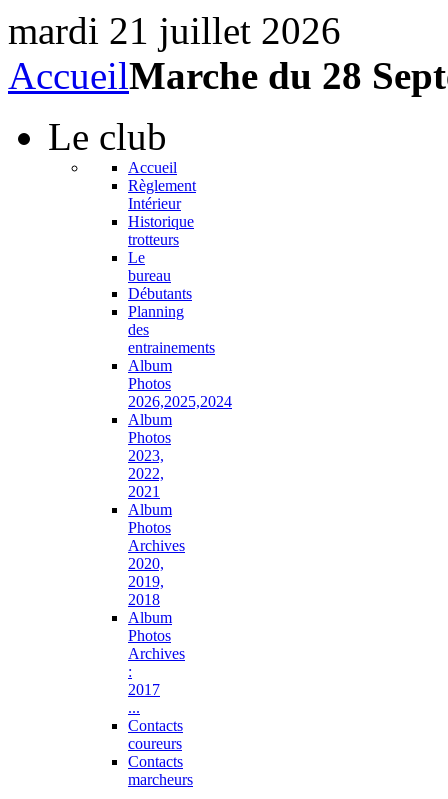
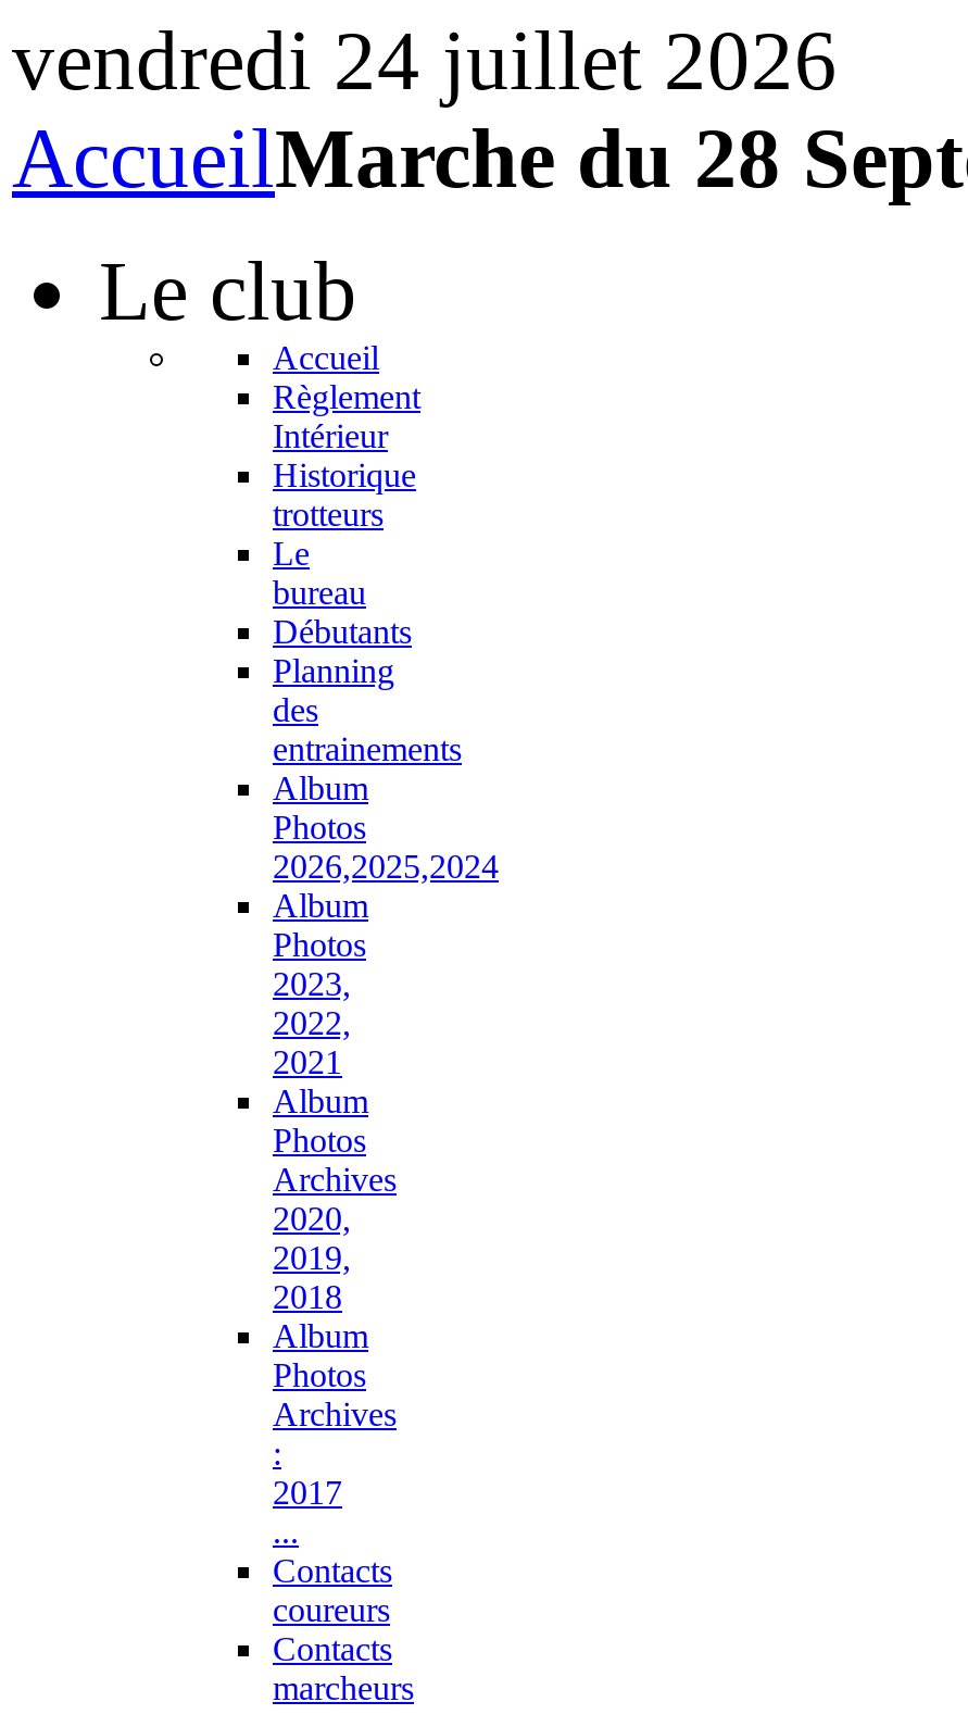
[8,9,341,52] mardi 21 juillet 2026 -> [12,13,838,107] vendredi 24 juillet 2026

